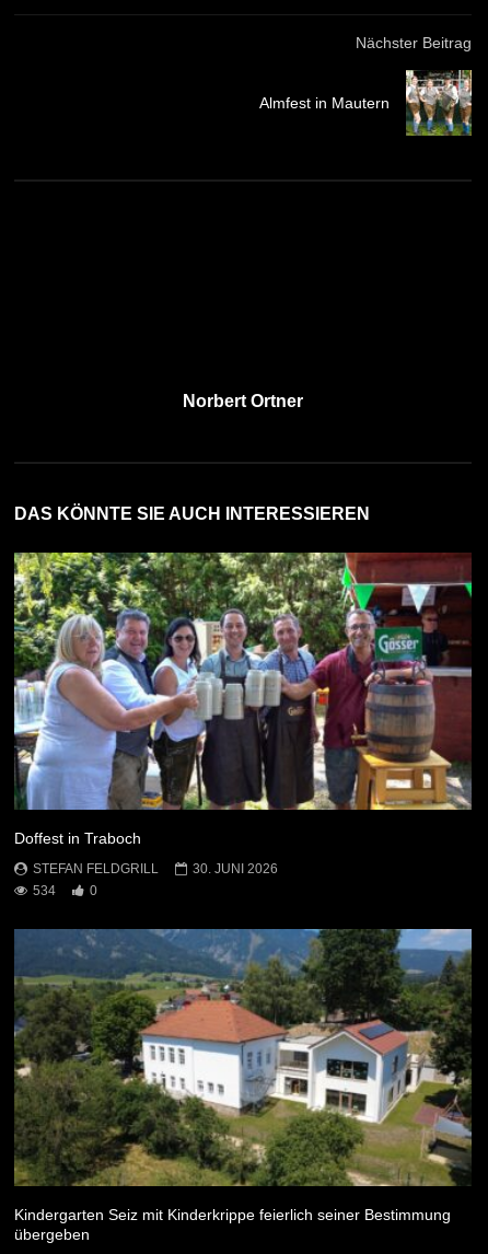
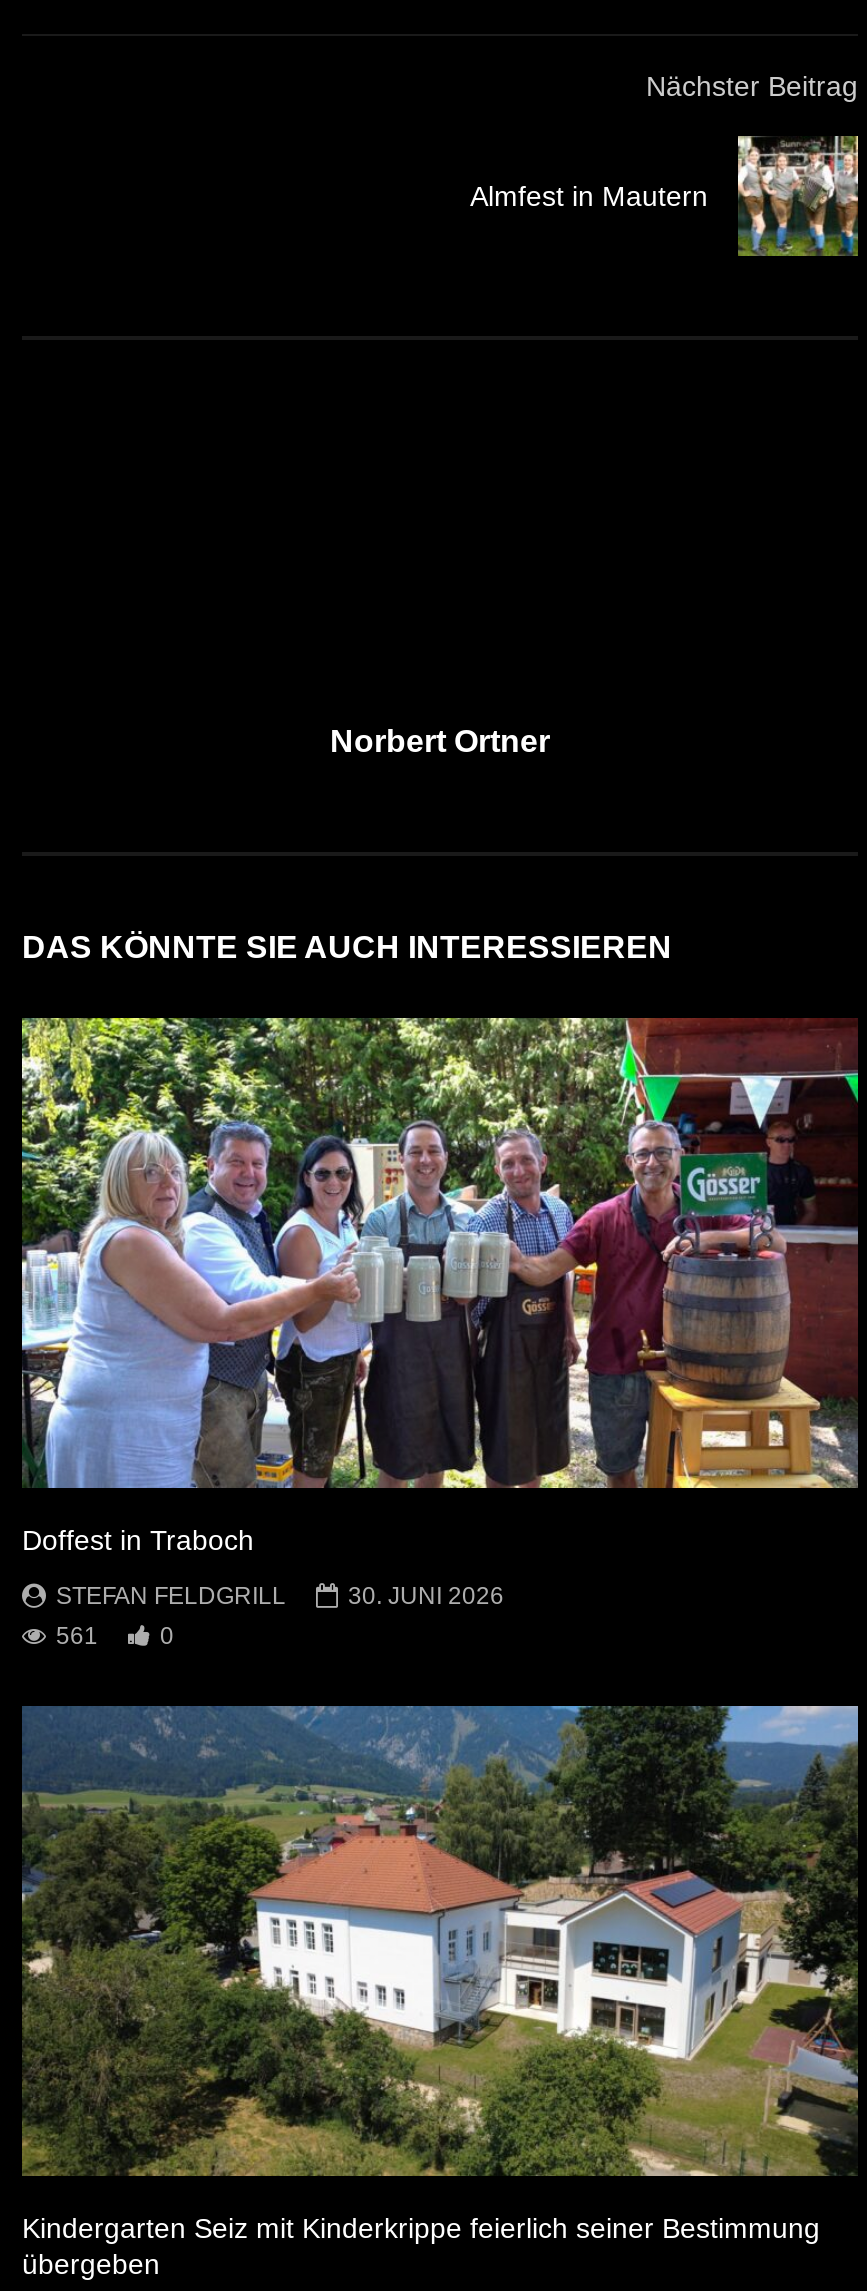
[33,883,56,898] 534 -> [56,1621,98,1649] 561

